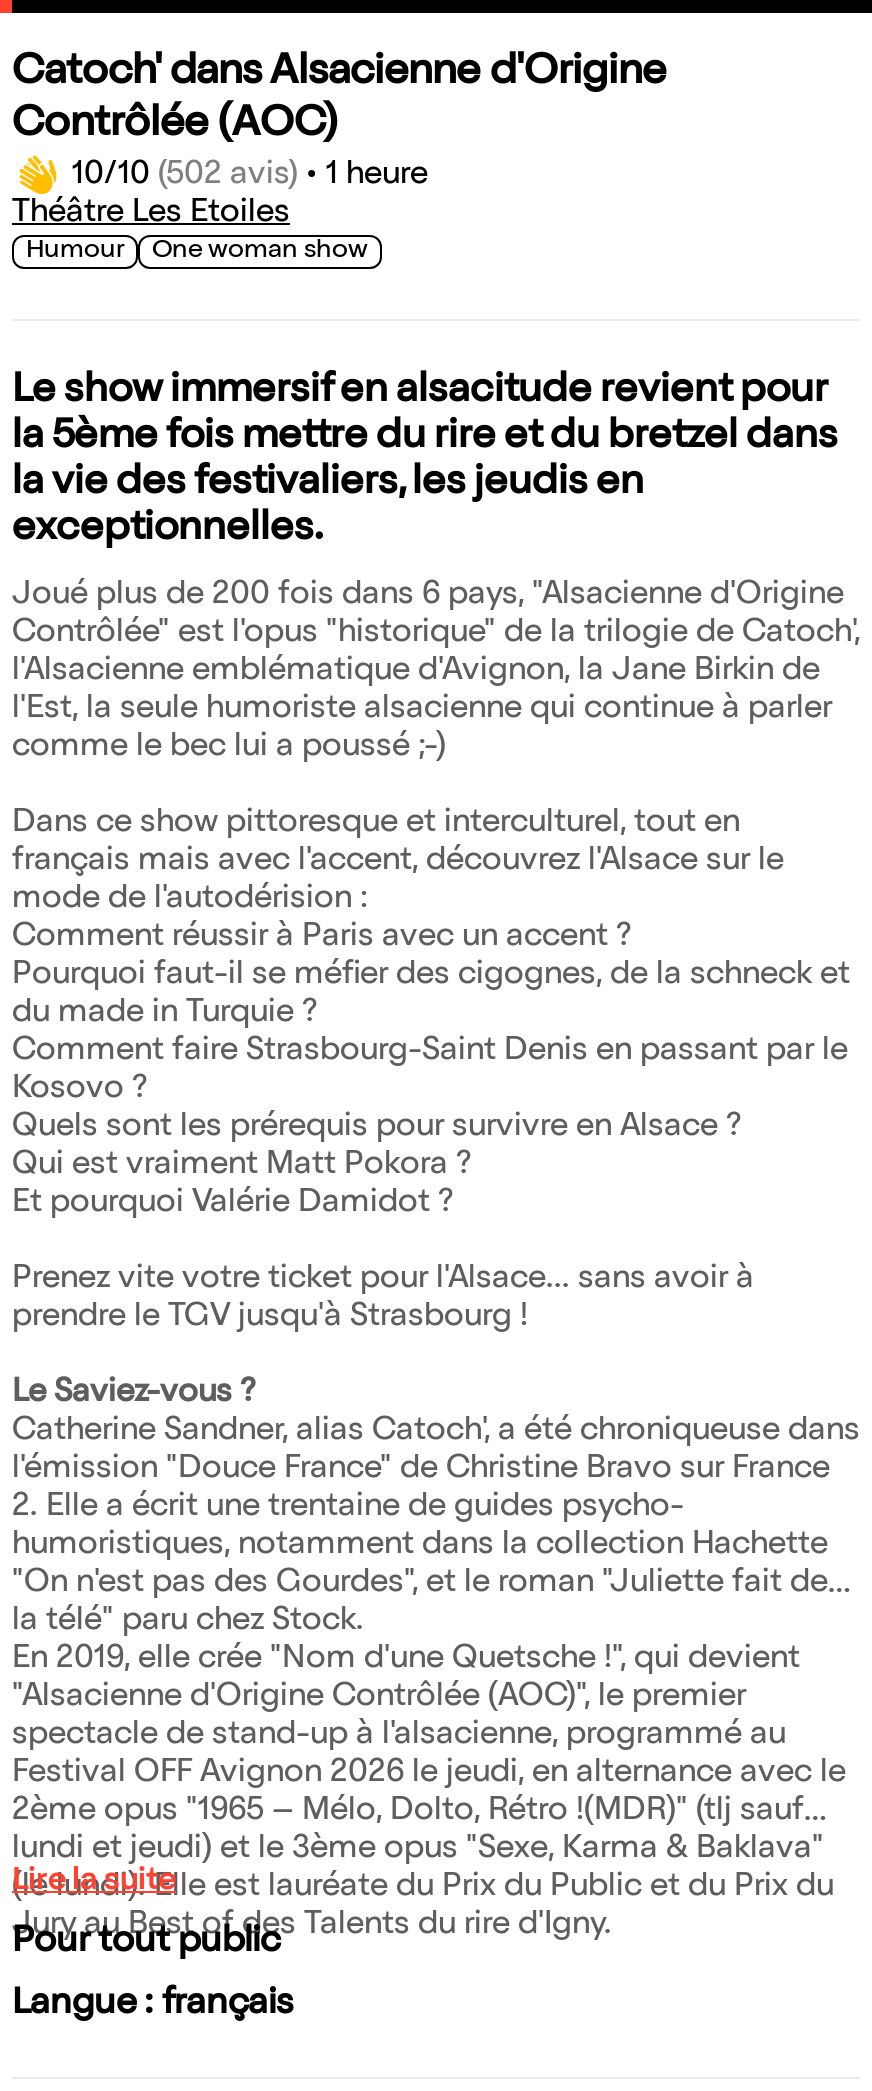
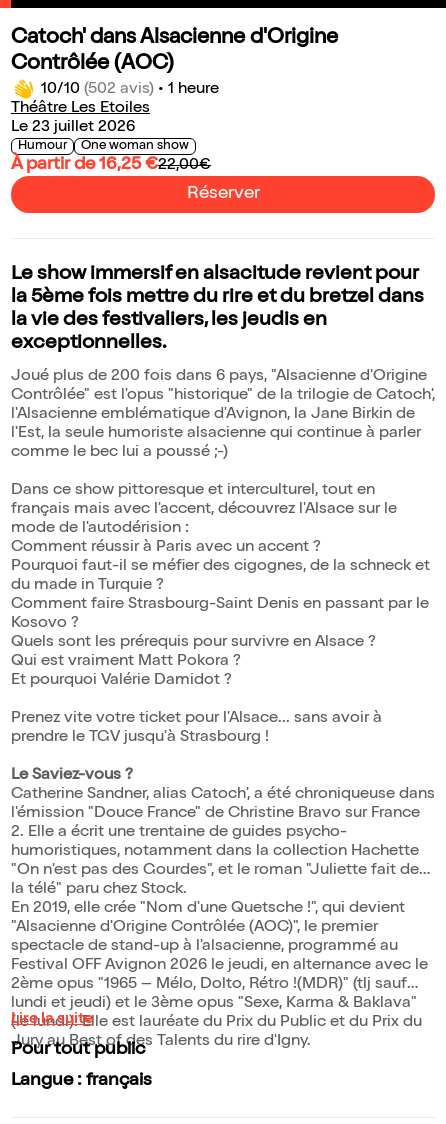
none -> [11,120,135,136] Le 23 juillet 2026
none -> [11,156,259,203] À partir de 16,25 €22,00€ | Réserver

